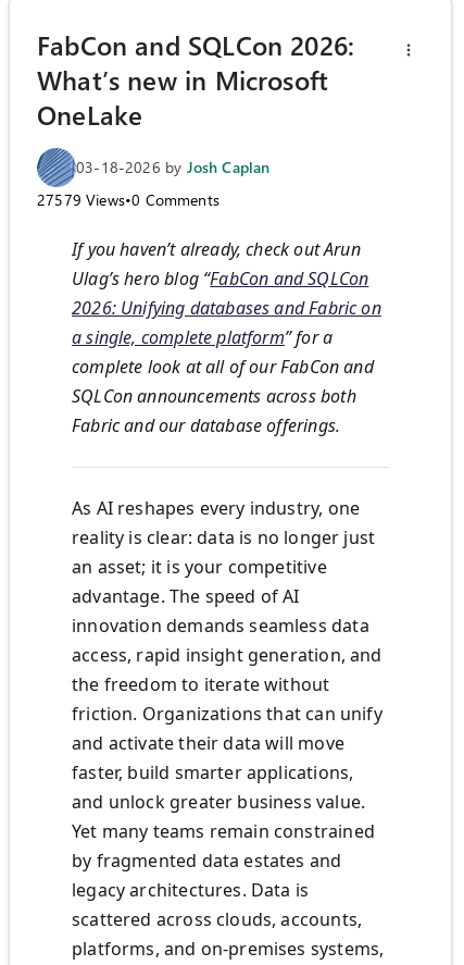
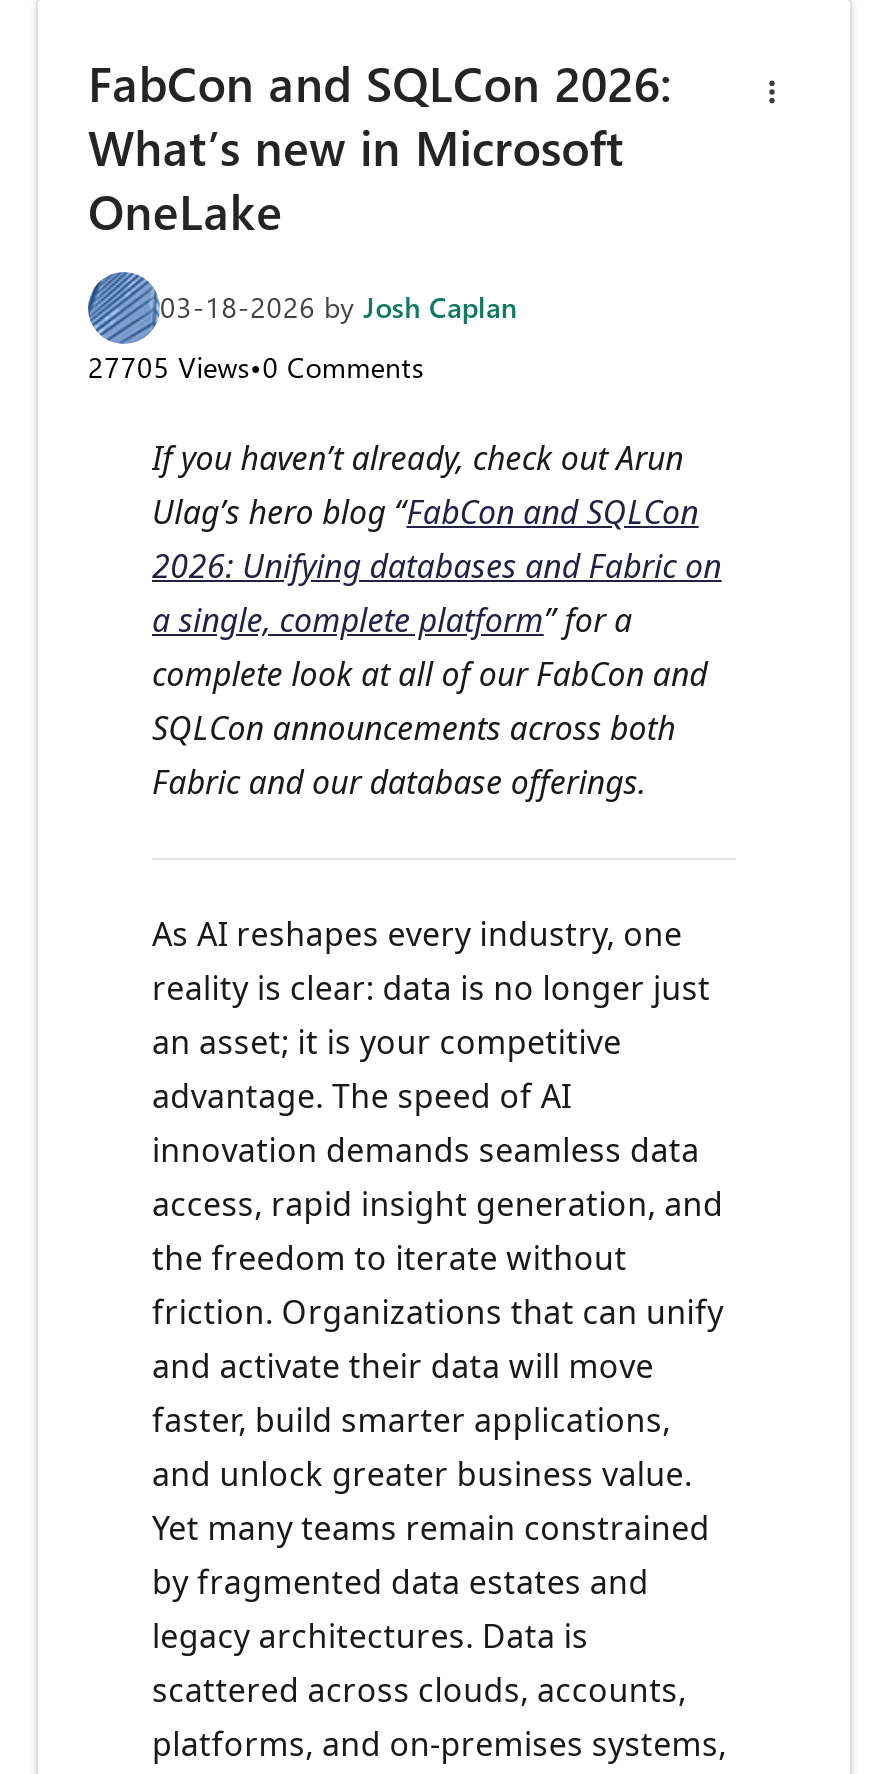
[37,190,220,210] 27579 Views•0 Comments -> [88,349,424,387] 27705 Views•0 Comments

